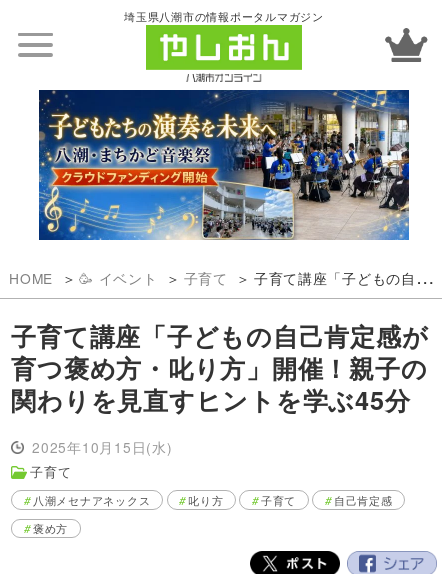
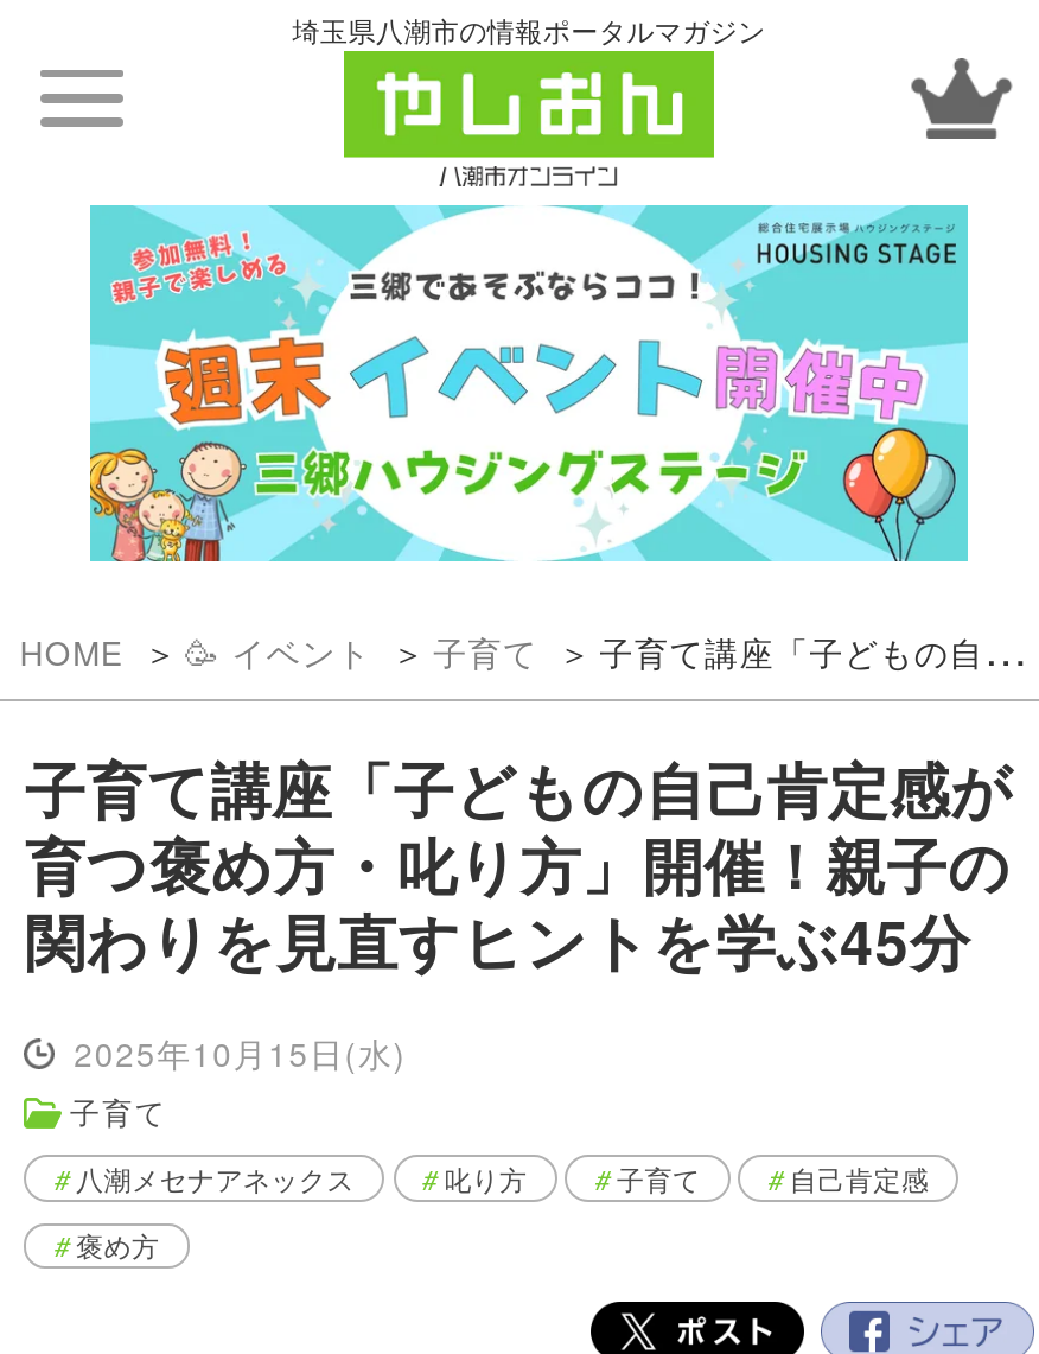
[38,89,410,241] [image] -> [88,203,970,564] [image]

